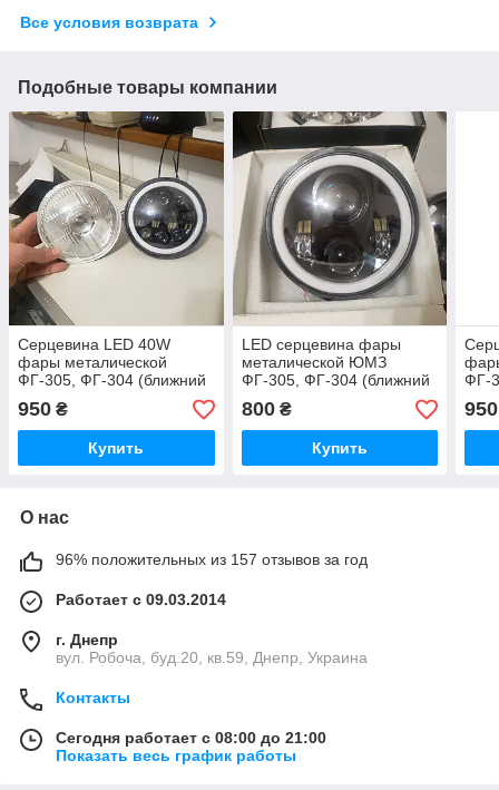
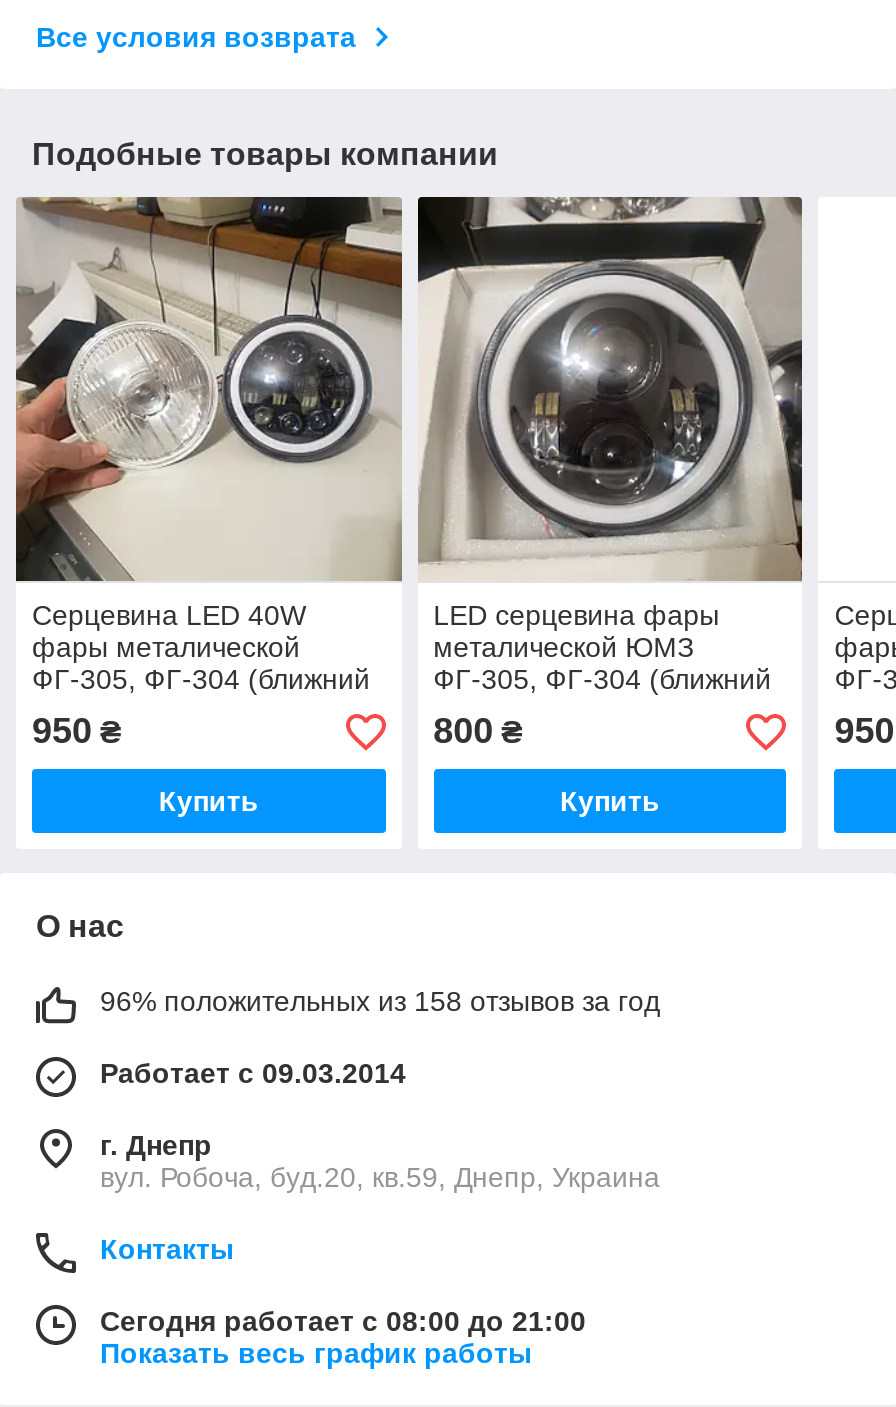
[56,551,368,569] 96% положительных из 157 отзывов за год -> [100,986,660,1018] 96% положительных из 158 отзывов за год

